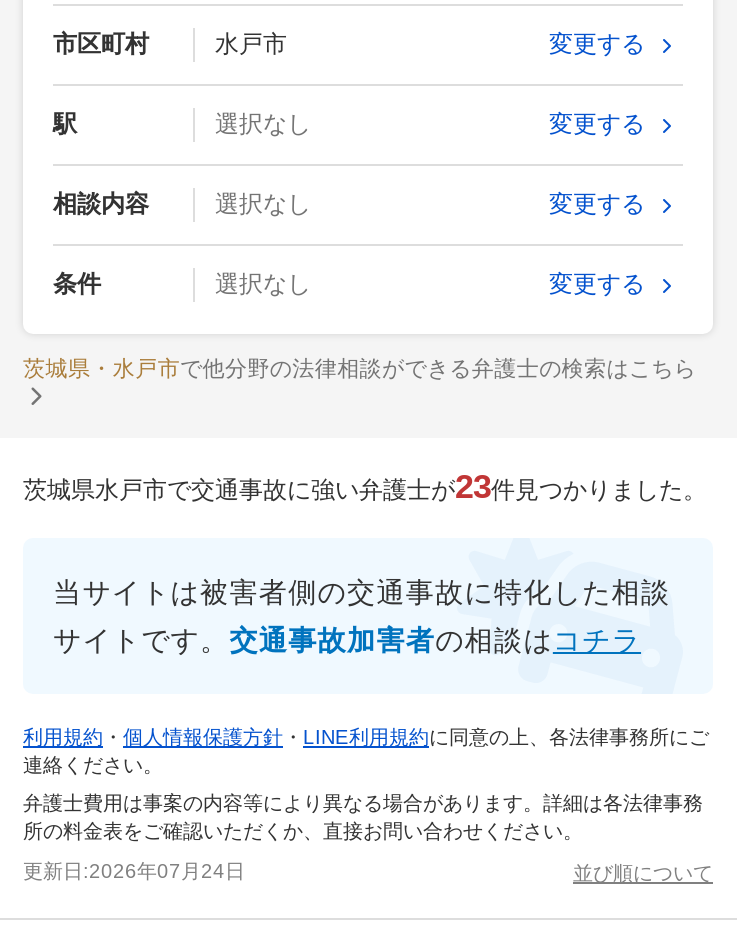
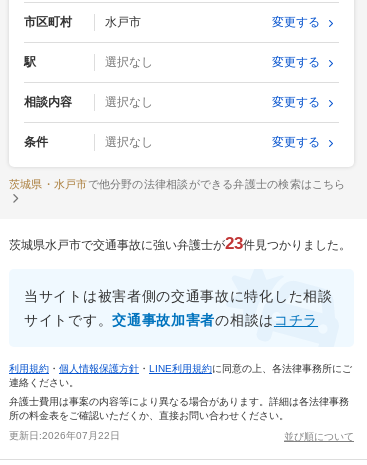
[23,860,245,882] 更新日: 2026年07月24日 -> [9,430,120,441] 更新日: 2026年07月22日

